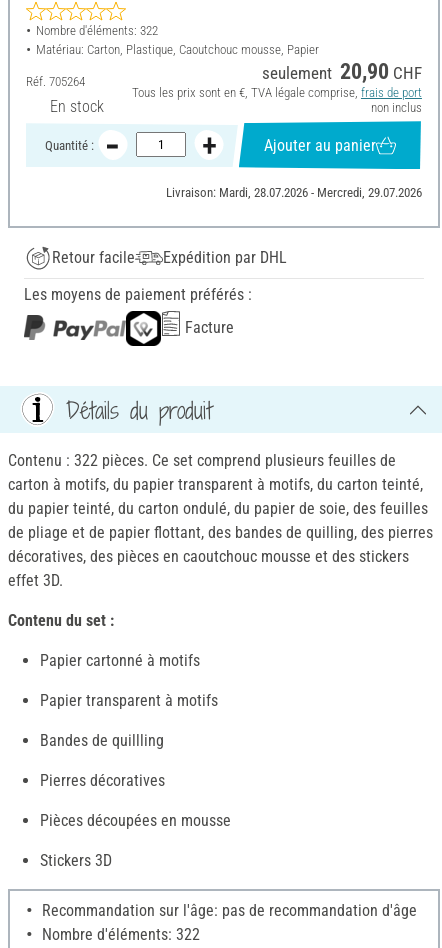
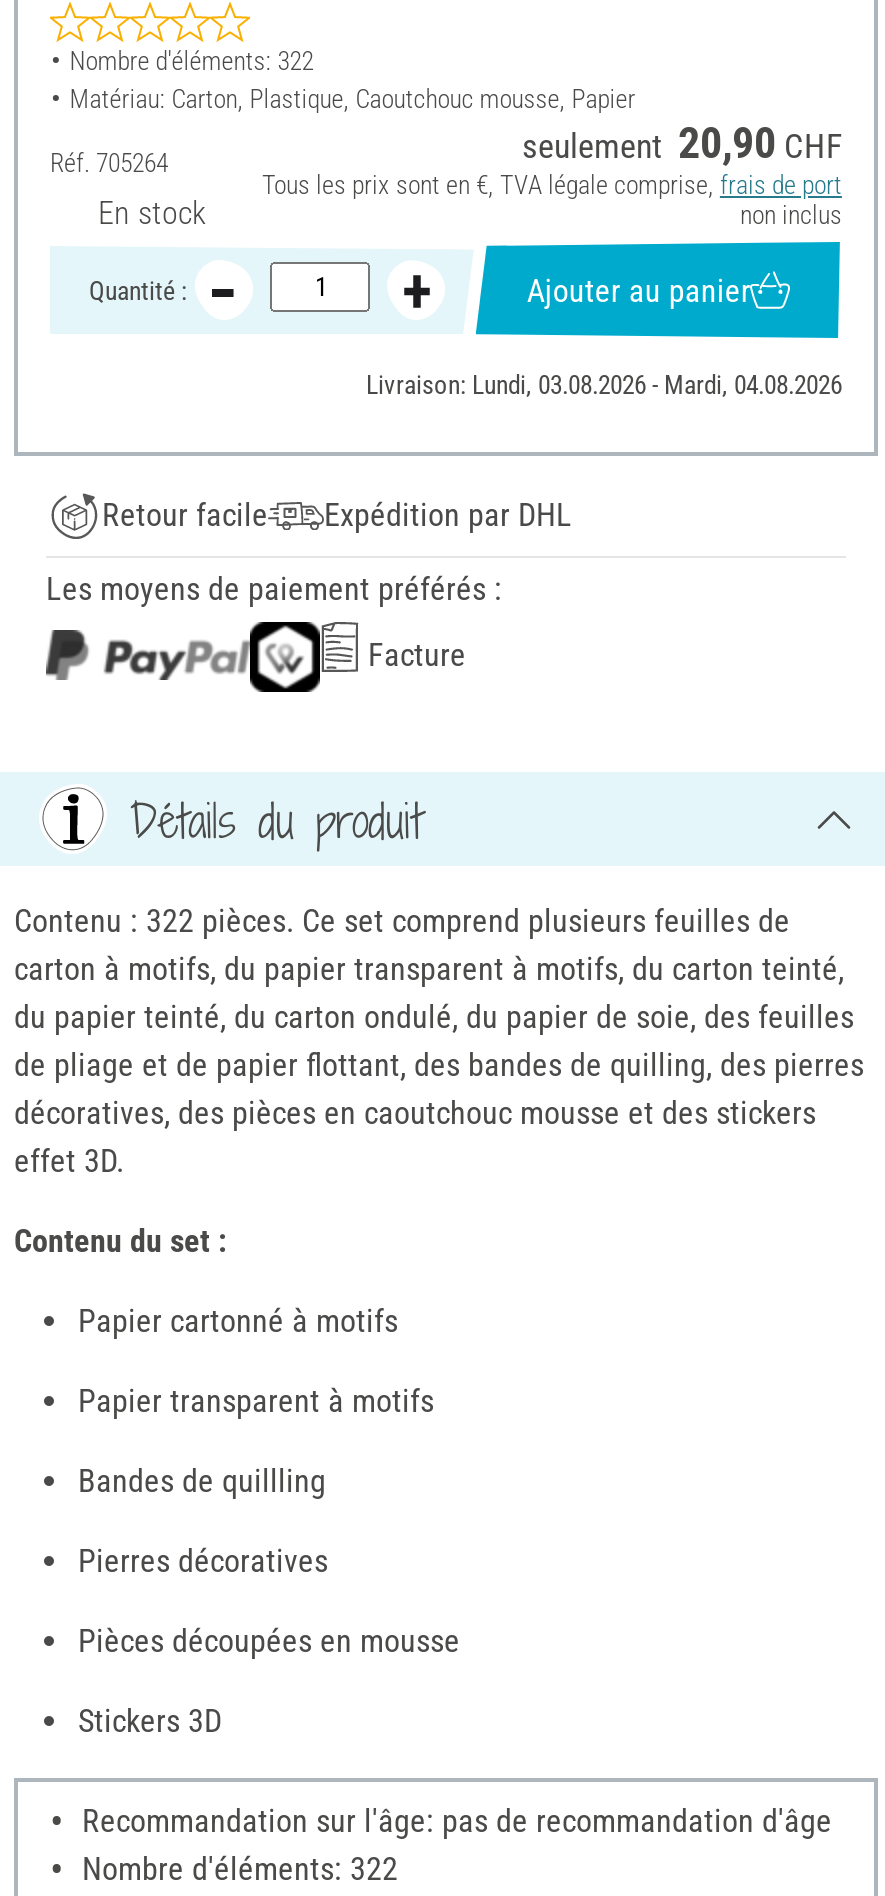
[166,185,422,200] Livraison: Mardi, 28.07.2026 - Mercredi, 29.07.2026 -> [366,370,842,400] Livraison: Lundi, 03.08.2026 - Mardi, 04.08.2026

